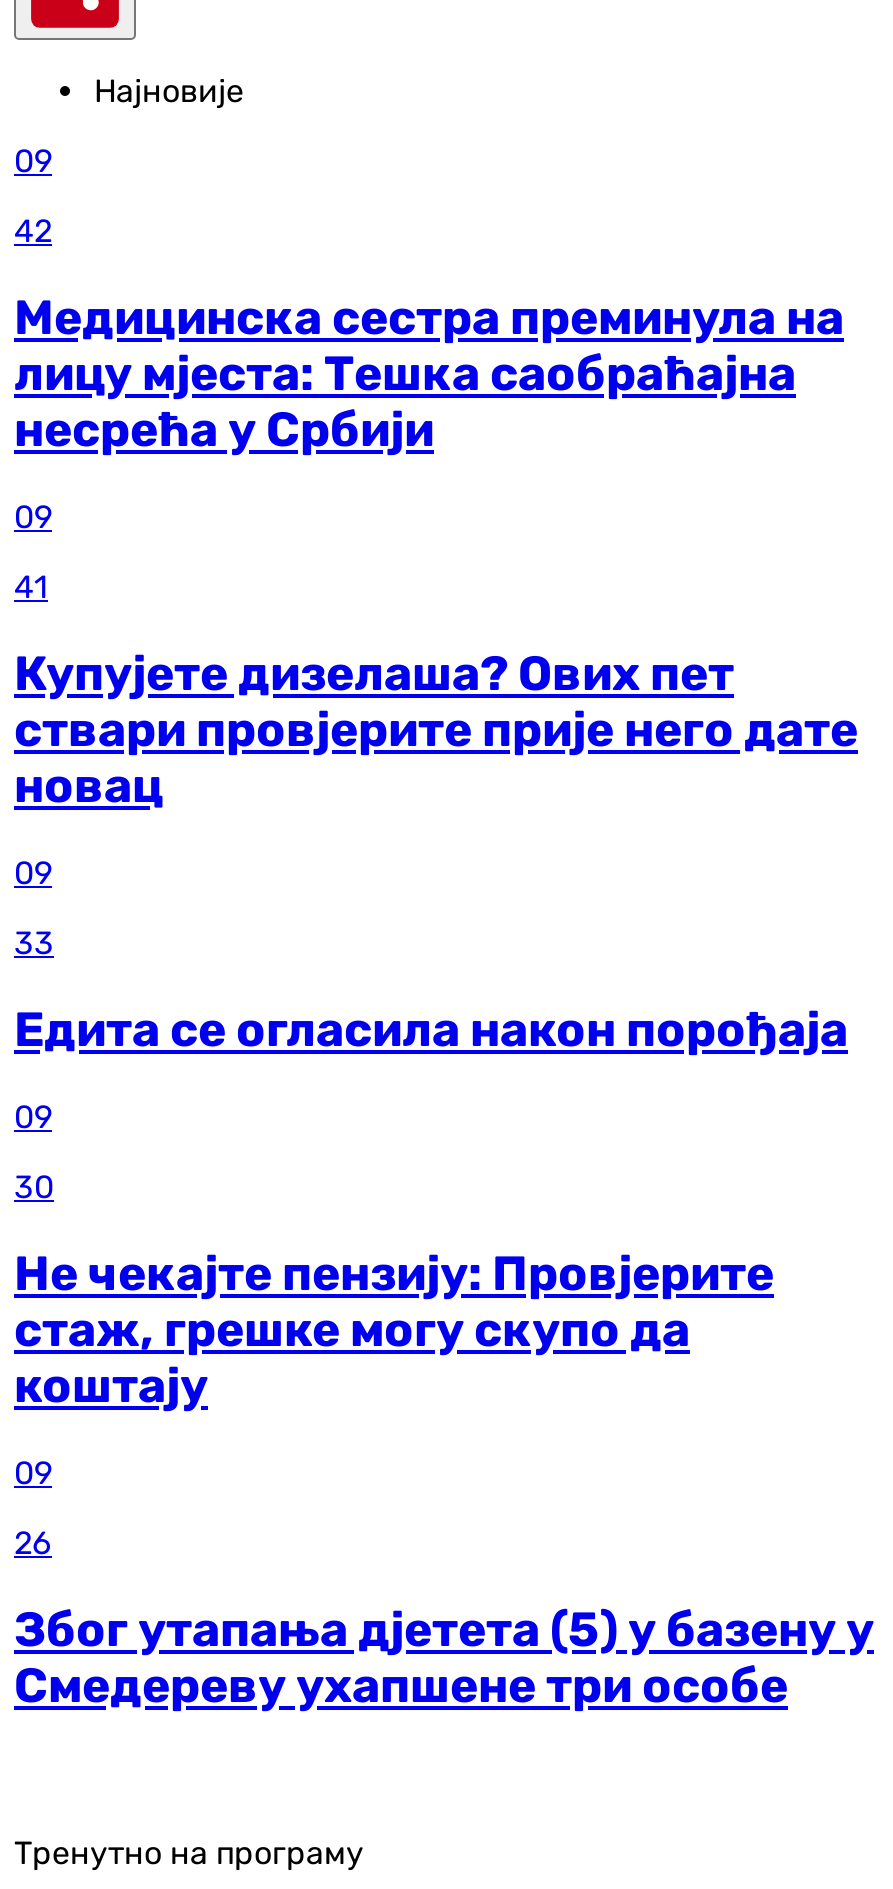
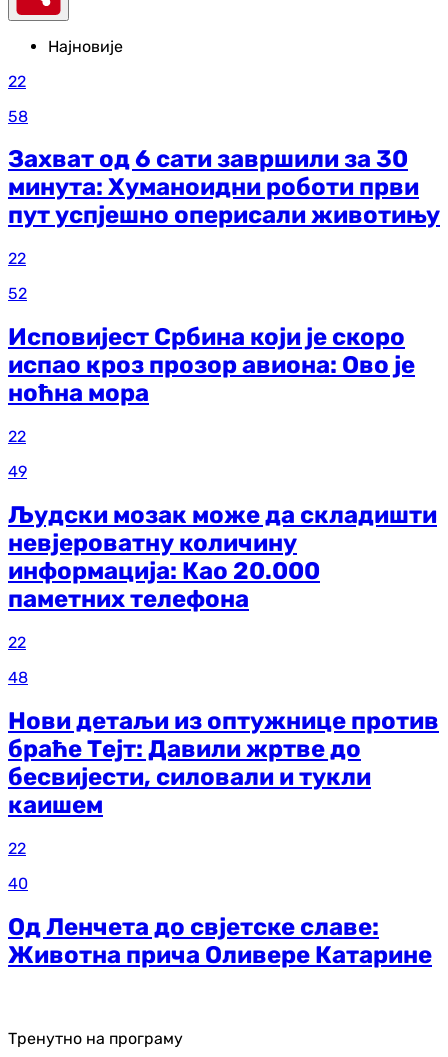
[14,143,52,181] 09 -> [8,71,26,90] 22
[14,213,52,251] 42 -> [8,106,28,125] 58
[14,291,844,459] Медицинска сестра преминула на | лицу мјеста: Тешка саобраћајна | несрећа у Србији -> [8,145,440,229] Захват од 6 сати завршили за 30 | минута: Хуманоидни роботи први | пут успјешно оперисали животињу
[14,499,52,537] 09 -> [8,249,26,268] 22
[14,569,48,607] 41 -> [8,284,27,303] 52
[14,646,858,814] Купујете дизелаша? Ових пет | ствари провјерите прије него дате | новац -> [8,323,415,407] Исповијест Србина који је скоро | испао кроз прозор авиона: Ово је | ноћна мора
[14,854,52,892] 09 -> [8,427,26,446] 22
[14,924,54,962] 33 -> [8,462,27,481] 49
[14,1002,848,1058] Едита се огласила након порођаја -> [8,501,437,613] Људски мозак може да складишти | невјероватну количину | информација: Као 20.000 | паметних телефона
[14,1098,52,1136] 09 -> [8,633,26,652] 22
[14,1168,54,1206] 30 -> [8,668,28,687] 48
[14,1246,774,1414] Не чекајте пензију: Провјерите | стаж, грешке могу скупо да | коштају -> [8,707,439,819] Нови детаљи из оптужнице против | браће Тејт: Давили жртве до | бесвијести, силовали и тукли | каишем
[14,1454,52,1492] 09 -> [8,839,26,858] 22
[14,1524,52,1562] 26 -> [8,874,28,893] 40
[14,1601,874,1713] Због утапања дјетета (5) у базену у | Смедереву ухапшене три особе -> [8,913,432,969] Од Ленчета до свјетске славе: | Животна прича Оливере Катарине

